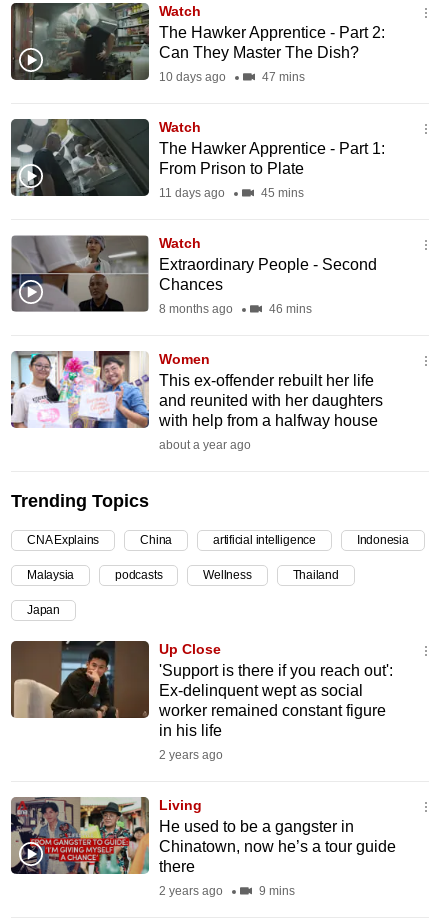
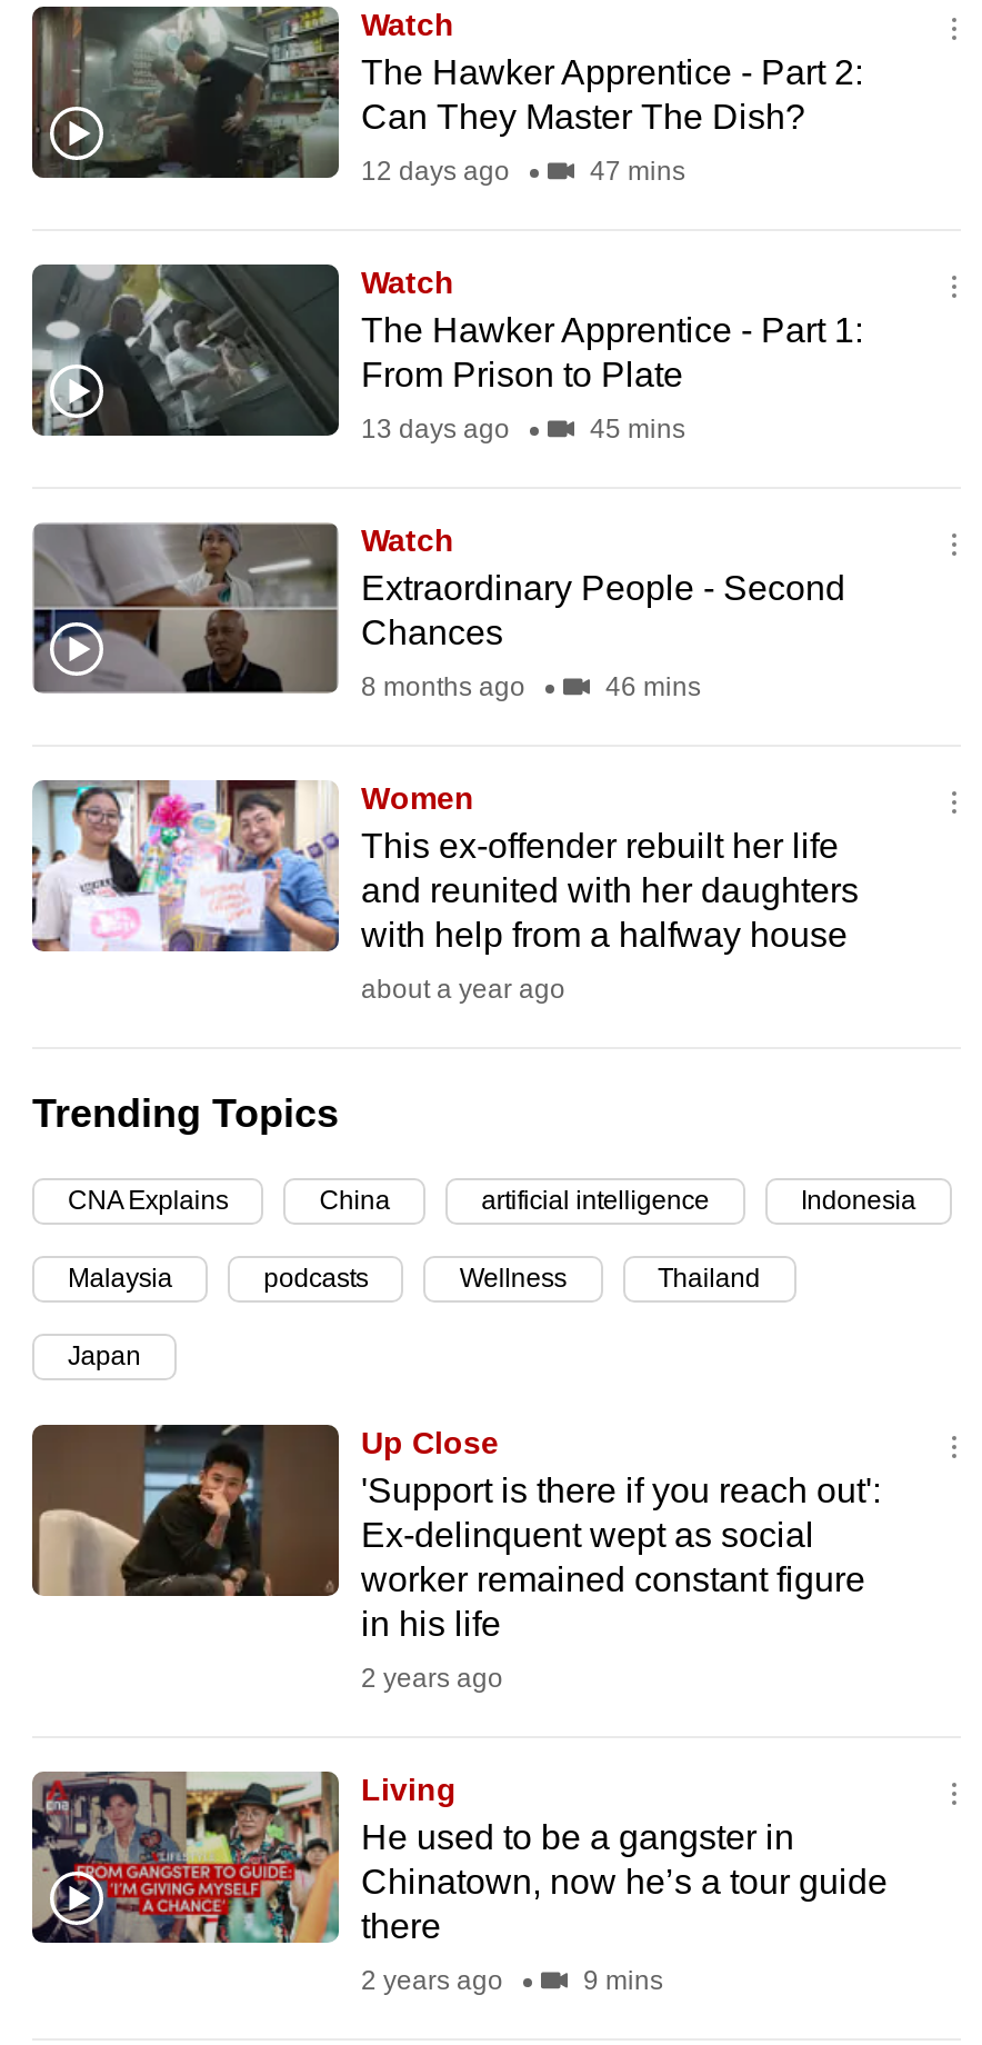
[159,70,226,84] 10 days ago -> [361,156,510,187] 12 days ago
[159,186,225,200] 11 days ago -> [361,413,510,445] 13 days ago

